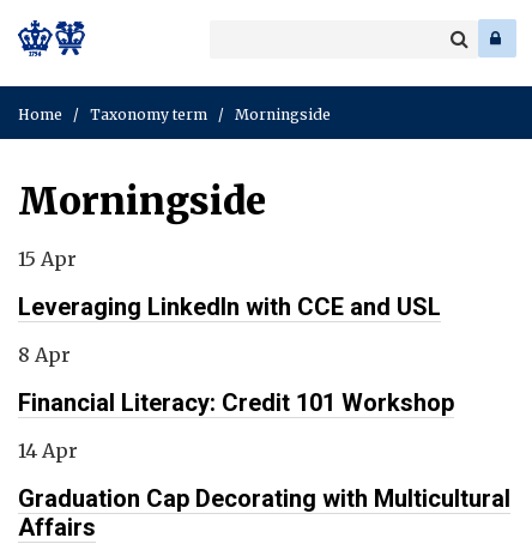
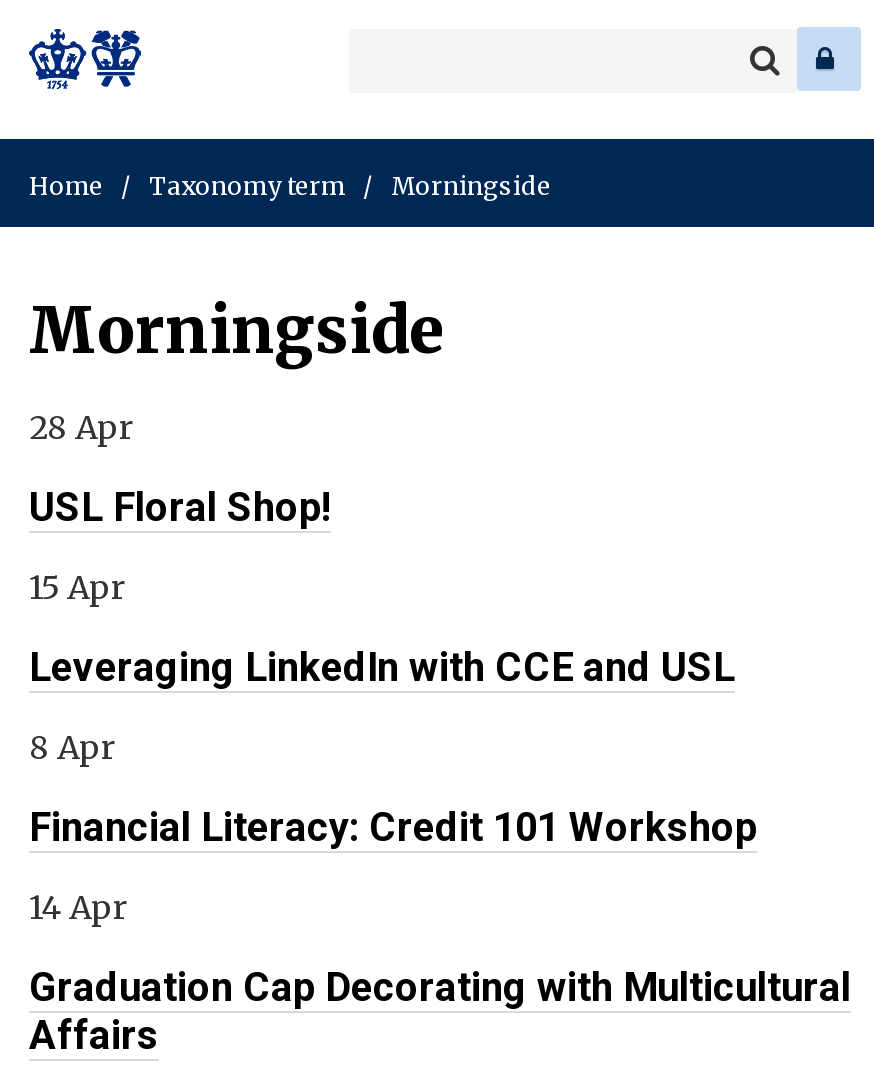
none -> [29,407,331,531] 28 Apr | USL Floral Shop!

